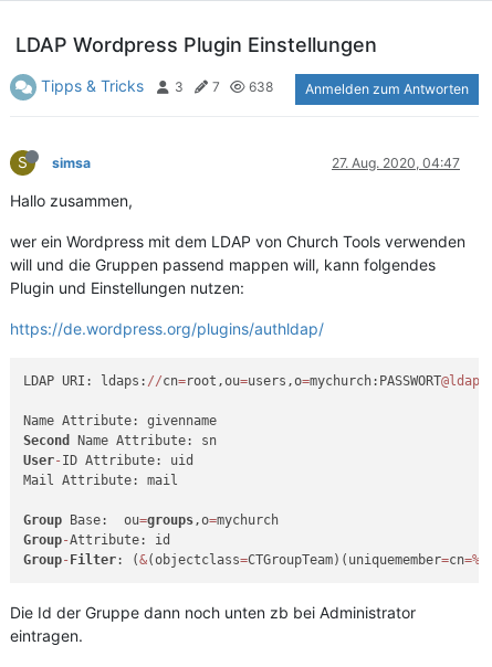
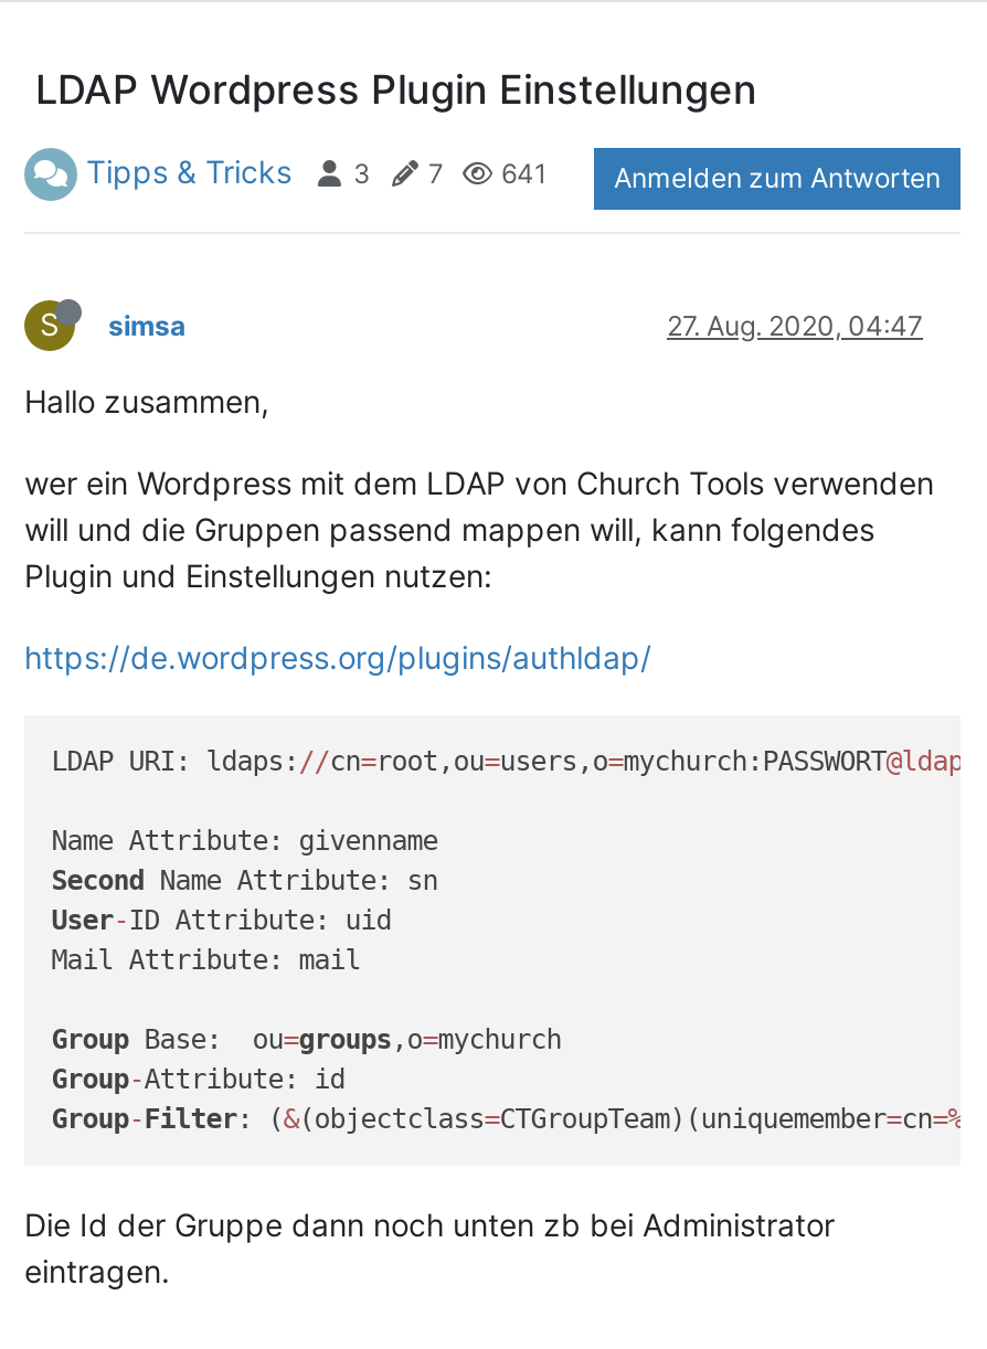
[41,76,469,97] Tipps & Tricks 3 7 638 Anmelden zum Antworten -> [86,152,941,194] Tipps & Tricks 3 7 641 Anmelden zum Antworten

